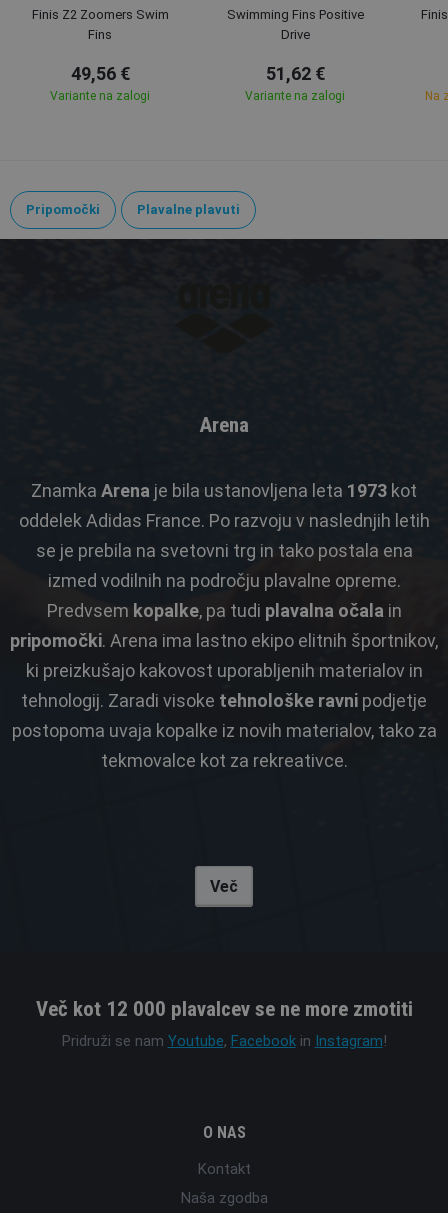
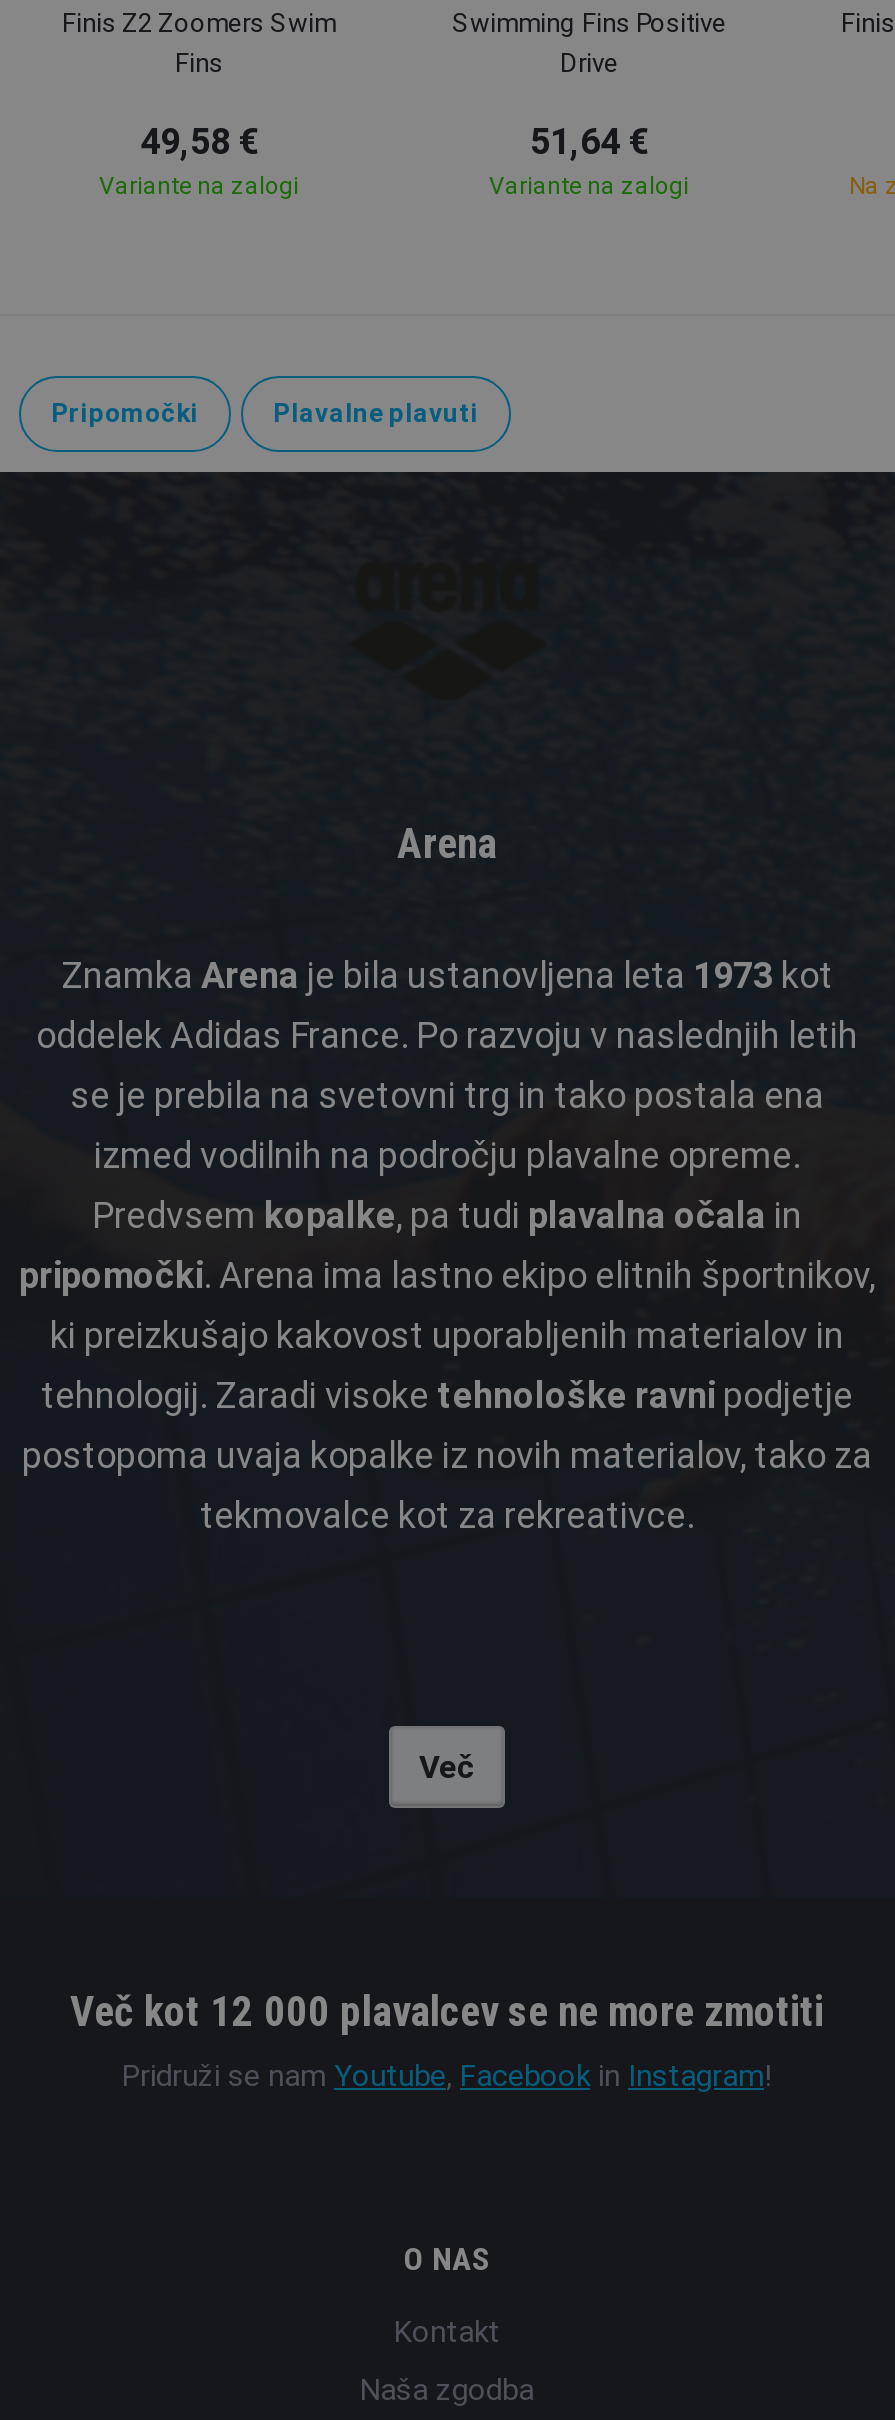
[70,63,129,84] 49,56 € -> [140,120,258,162] 49,58 €
[265,63,324,84] 51,62 € -> [530,120,648,162] 51,64 €

